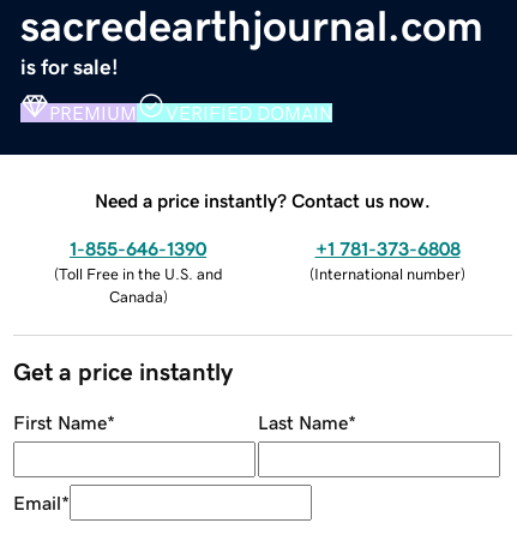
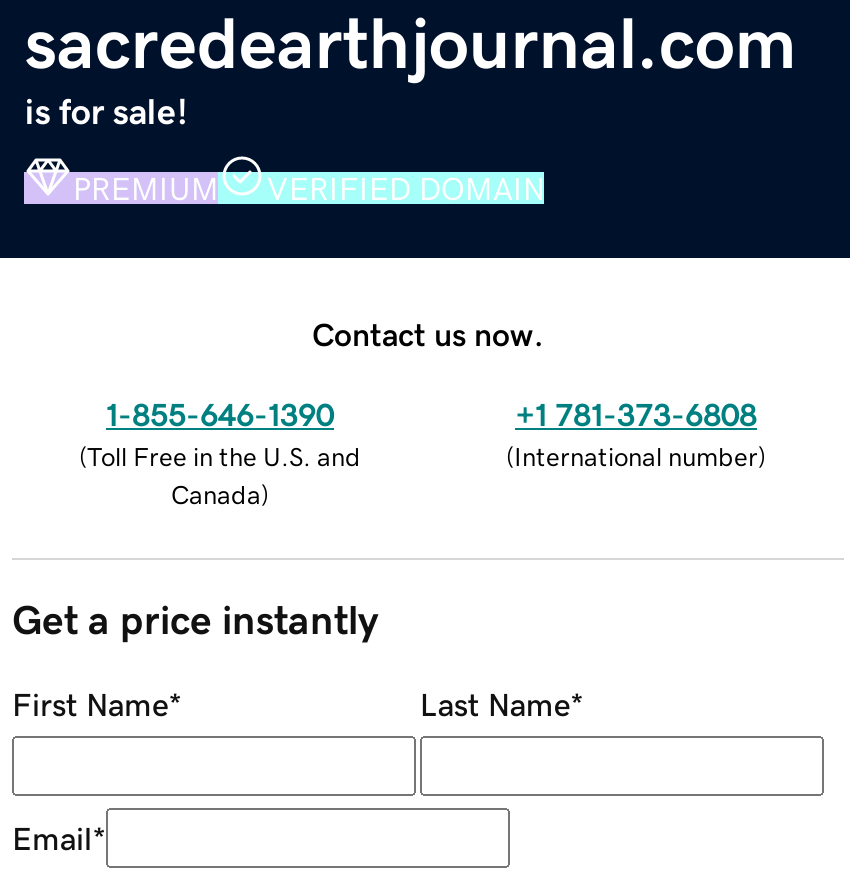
[95,190,431,209] Need a price instantly? Contact us now. -> [312,317,544,349] Contact us now.

